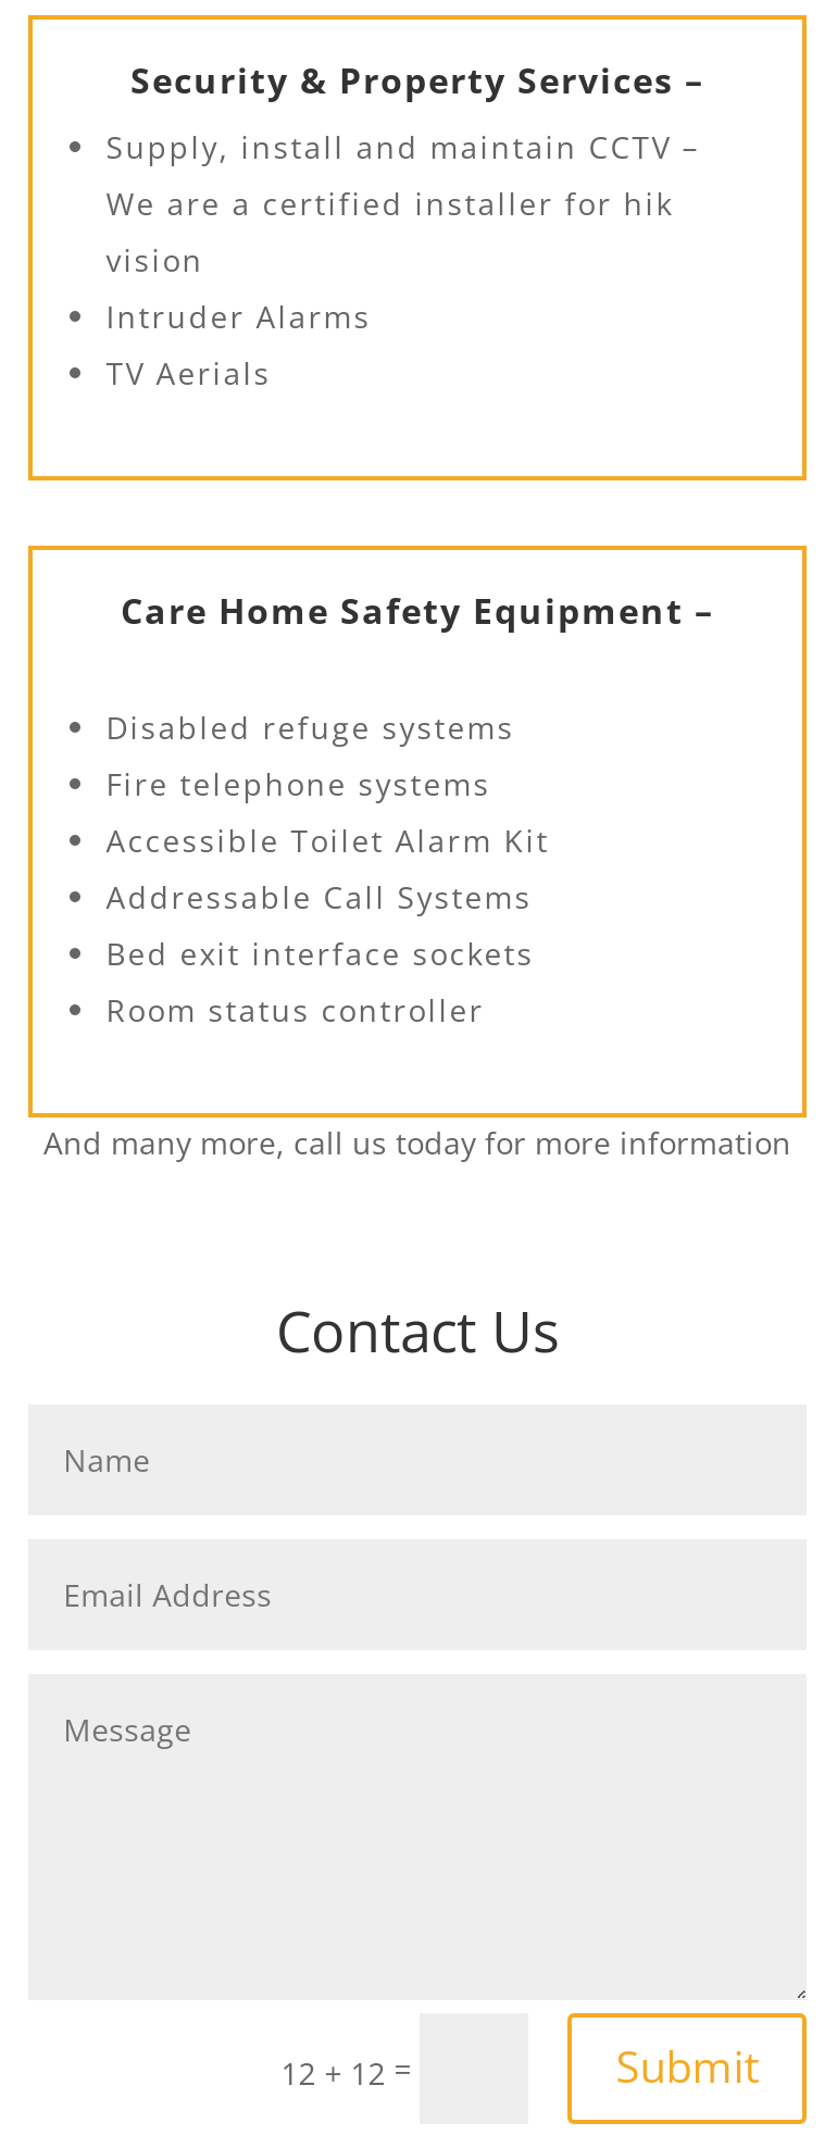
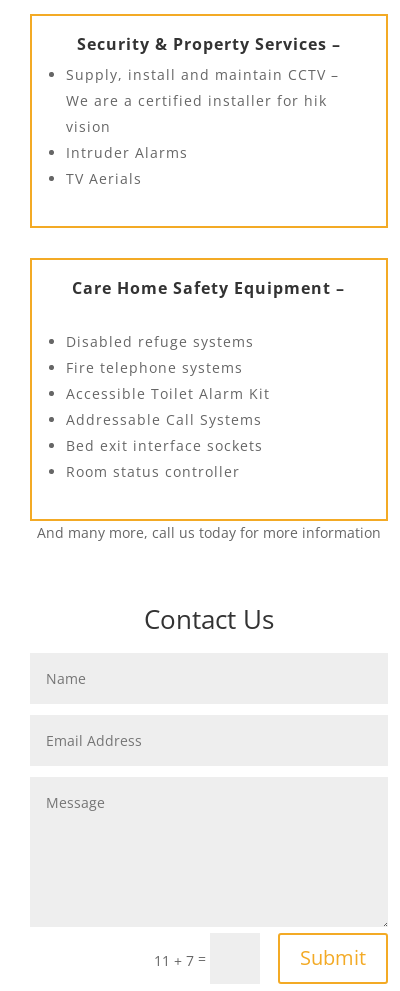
[281,2047,420,2092] 12 + 12 = -> [154,949,210,969] 11 + 7 =

